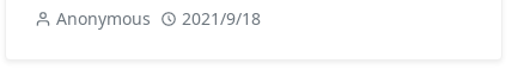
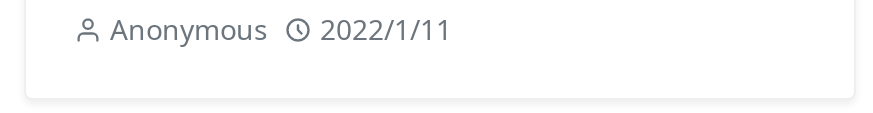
[56,8,261,30] Anonymous 2021/9/18 -> [110,11,452,49] Anonymous 2022/1/11

